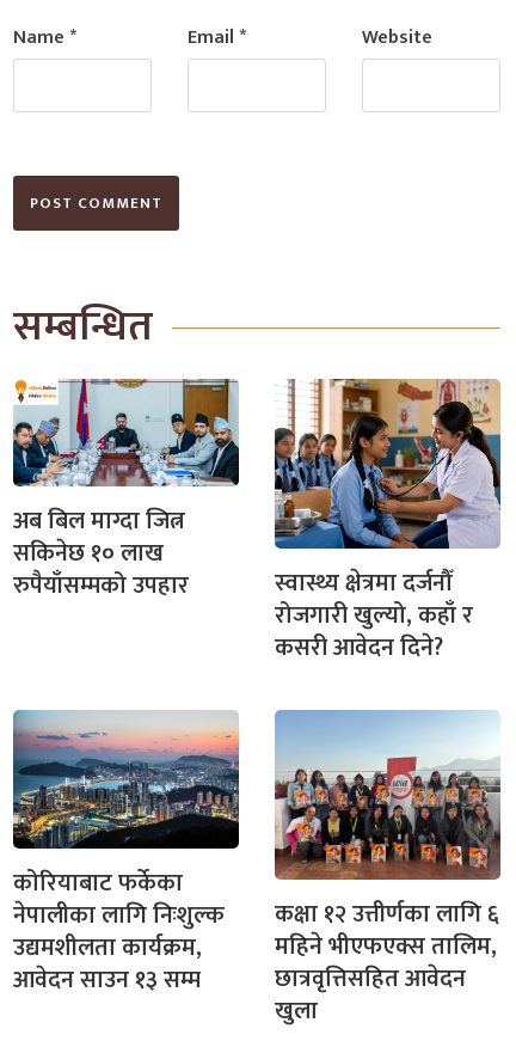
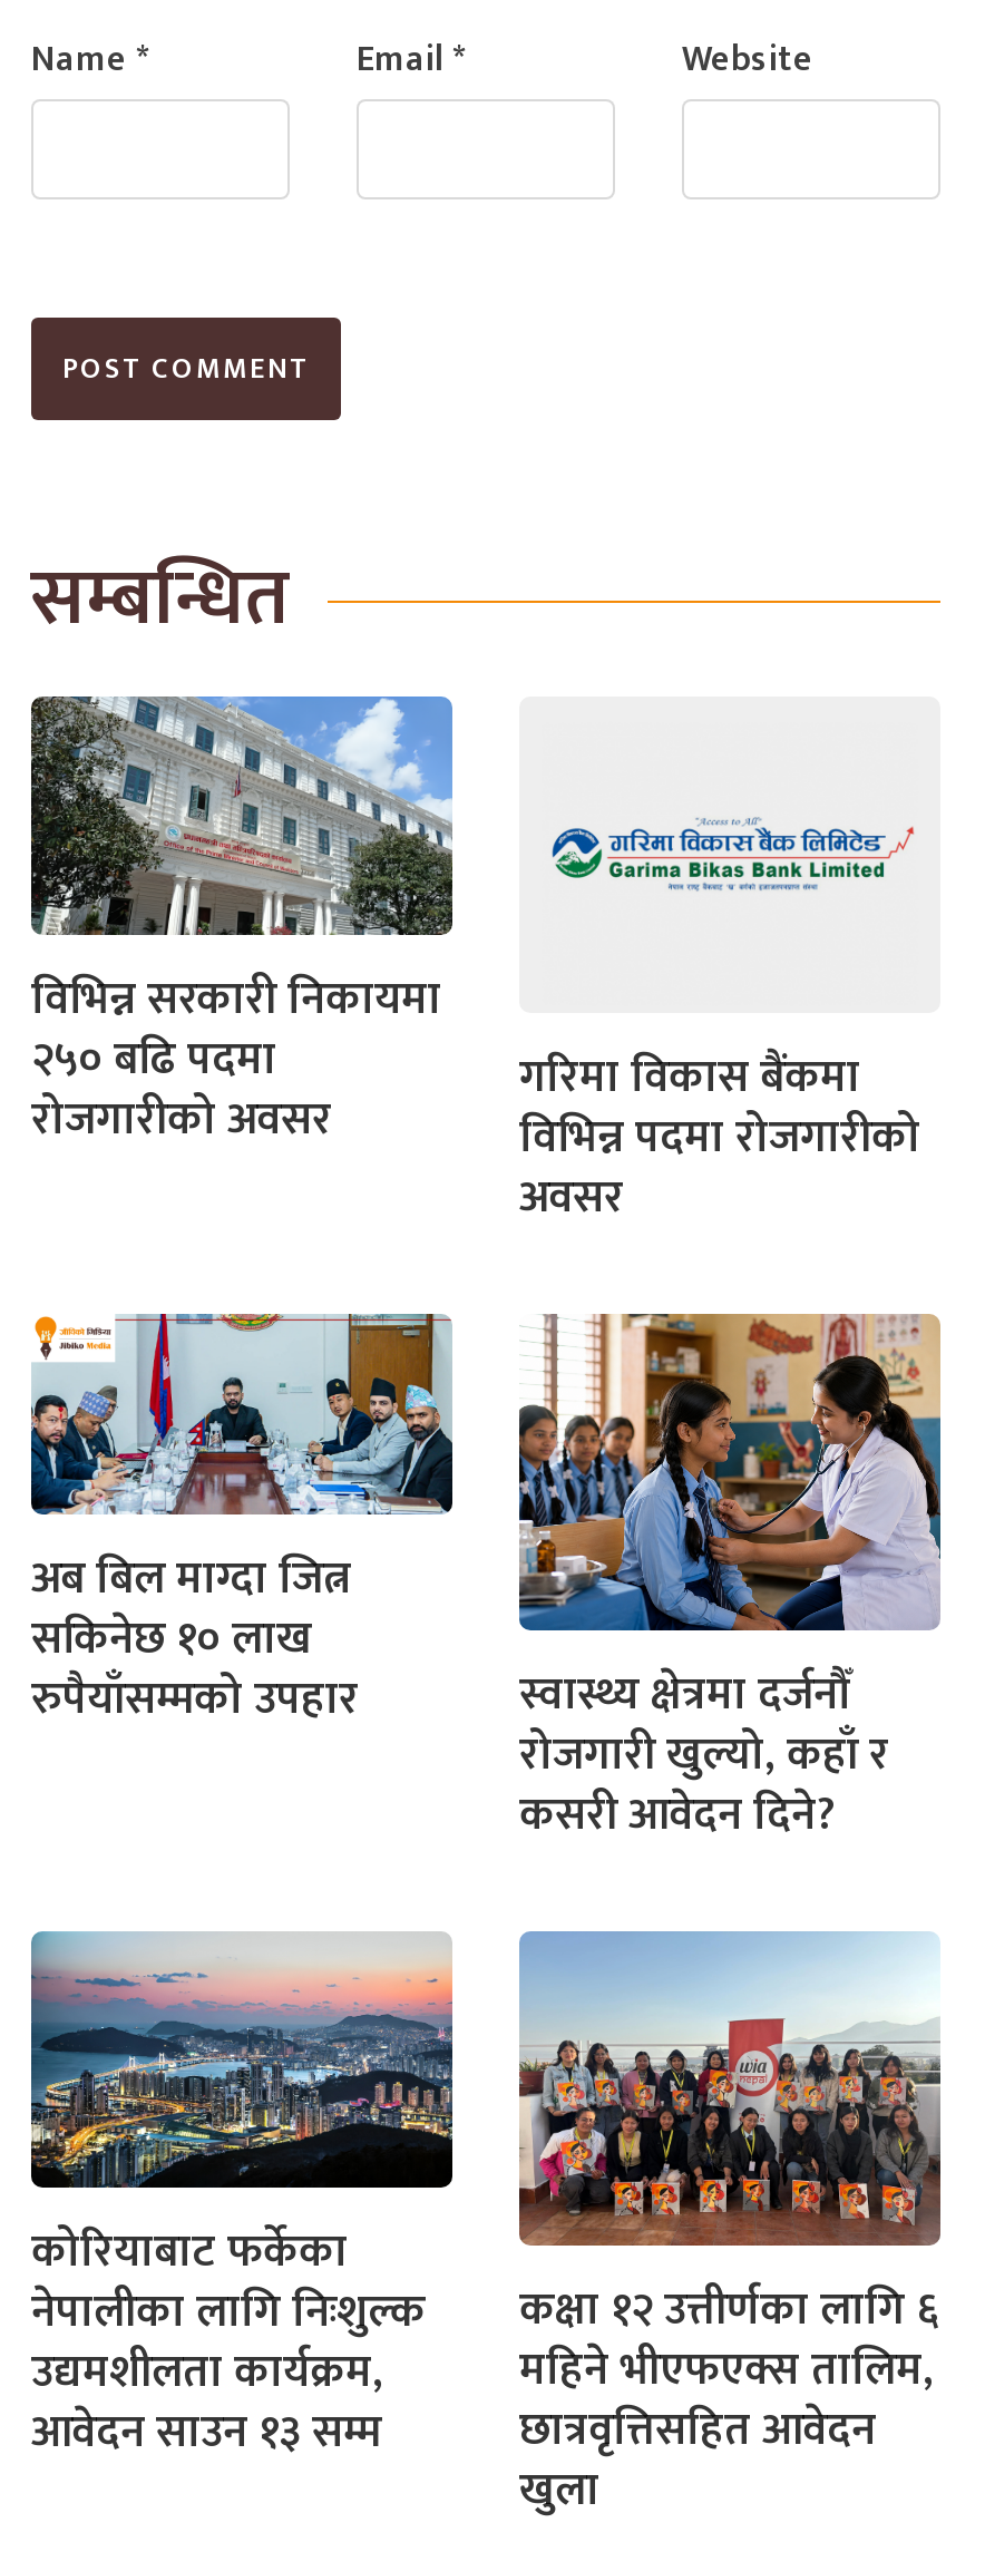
none -> [29,694,455,1157] [image] | विभिन्न सरकारी निकायमा | २५० बढि पदमा | रोजगारीको अवसर
none -> [519,1039,920,1235] गरिमा विकास बैंकमा | विभिन्न पदमा रोजगारीको | अवसर
none -> [548,817,916,893] [image]

